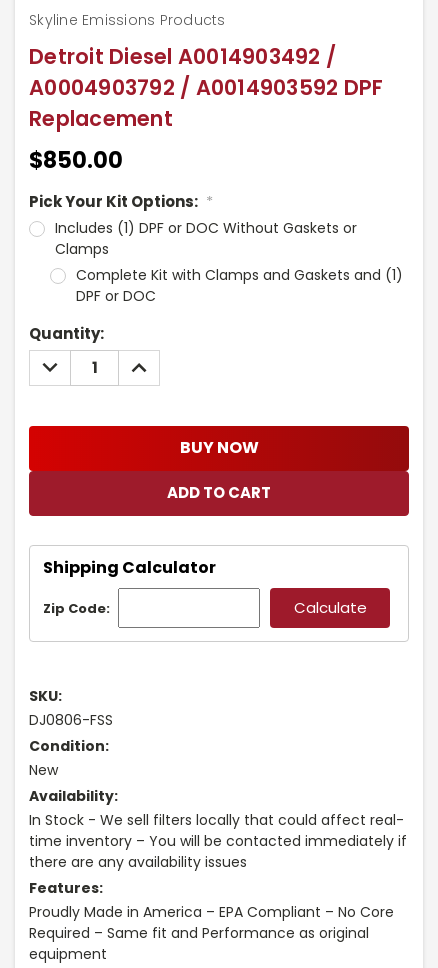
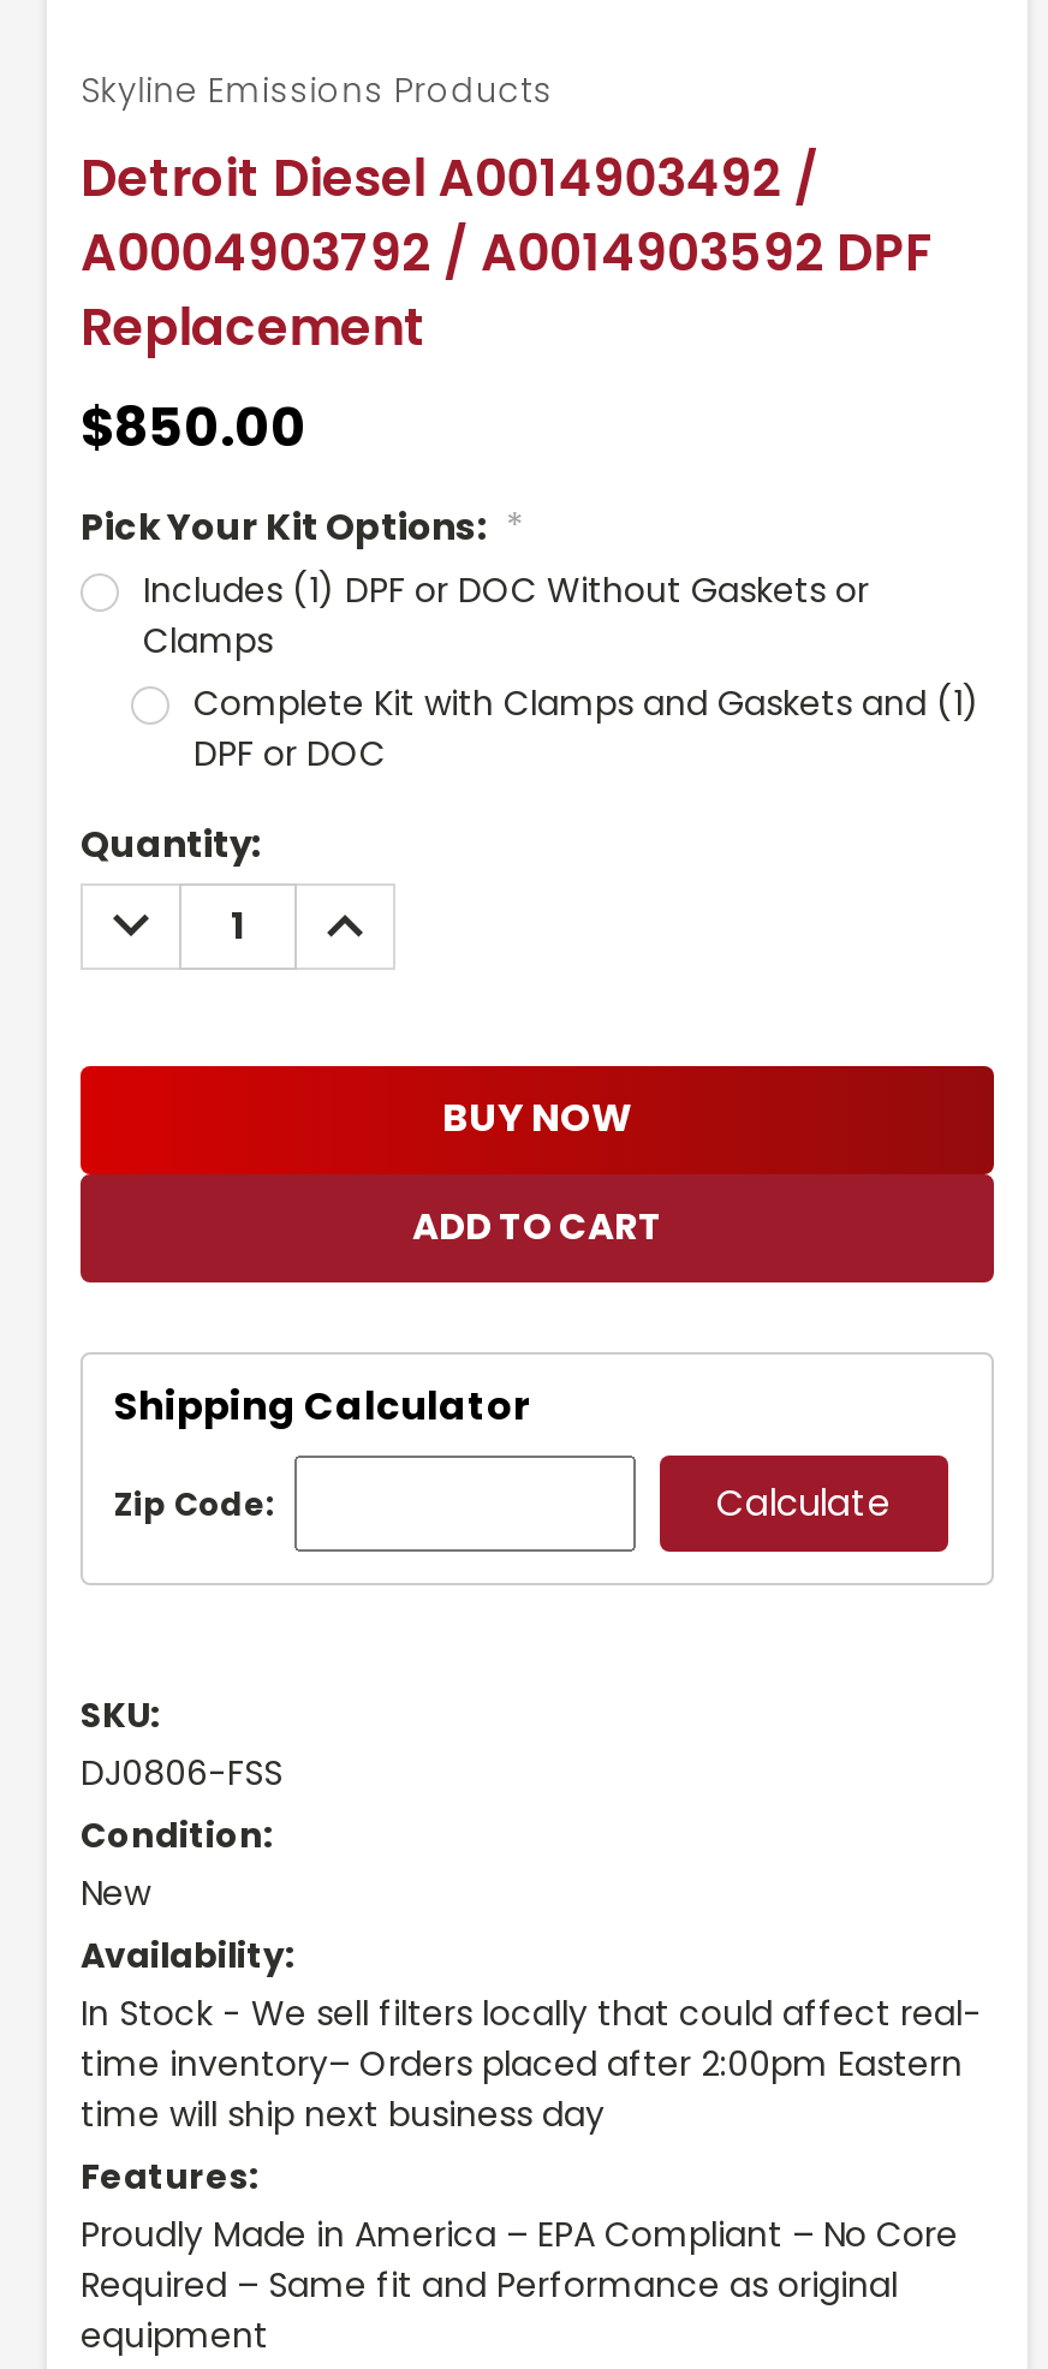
[29,831,407,872] time inventory – You will be contacted immediately if | there are any availability issues -> [81,2041,963,2139] time inventory– Orders placed after 2:00pm Eastern | time will ship next business day

